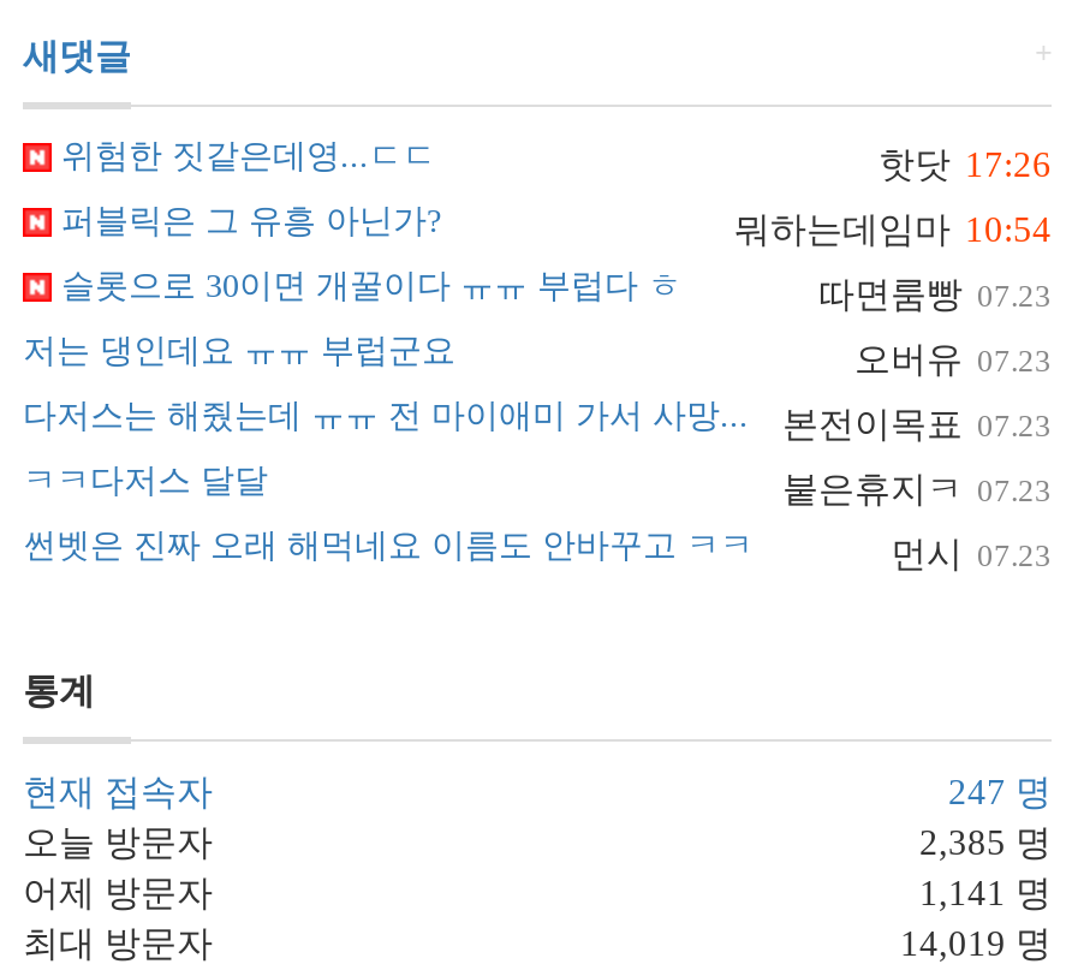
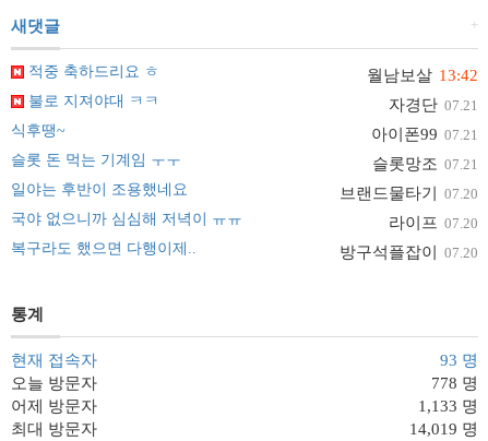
[52,138,1052,184] 핫닷 17:26 | 위험한 짓같은데영...ㄷㄷ -> [24,63,478,84] 월남보살 13:42 | 적중 축하드리요 ㅎ
[52,203,1052,249] 뭐하는데임마 10:54 | 퍼블릭은 그 유흥 아닌가? -> [24,93,478,114] 자경단 07.21 | 불로 지져야대 ㅋㅋ
[52,268,1052,314] 따면룸빵 07.23 | 슬롯으로 30이면 개꿀이다 ㅠㅠ 부럽다 ㅎ -> [11,122,478,143] 아이폰99 07.21 | 식후땡~
[23,333,1052,379] 오버유 07.23 | 저는 댕인데요 ㅠㅠ 부럽군요 -> [11,152,478,172] 슬롯망조 07.21 | 슬롯 돈 먹는 기계임 ㅜㅜ
[23,398,1052,444] 본전이목표 07.23 | 다저스는 해줬는데 ㅠㅠ 전 마이애미 가서 사망... -> [11,181,478,202] 브랜드물타기 07.20 | 일야는 후반이 조용했네요
[23,463,1052,508] 붙은휴지ㅋ 07.23 | ㅋㅋ다저스 달달 -> [11,211,478,231] 라이프 07.20 | 국야 없으니까 심심해 저녁이 ㅠㅠ
[23,528,1052,573] 먼시 07.23 | 썬벳은 진짜 오래 해먹네요 이름도 안바꾸고 ㅋㅋ -> [11,240,478,261] 방구석플잡이 07.20 | 복구라도 했으면 다행이제..
[948,773,1052,811] 247 명 -> [440,351,478,369] 93 명
[919,823,1052,862] 2,385 명 -> [431,374,478,392] 778 명
[919,874,1052,912] 1,141 명 -> [418,397,478,415] 1,133 명

